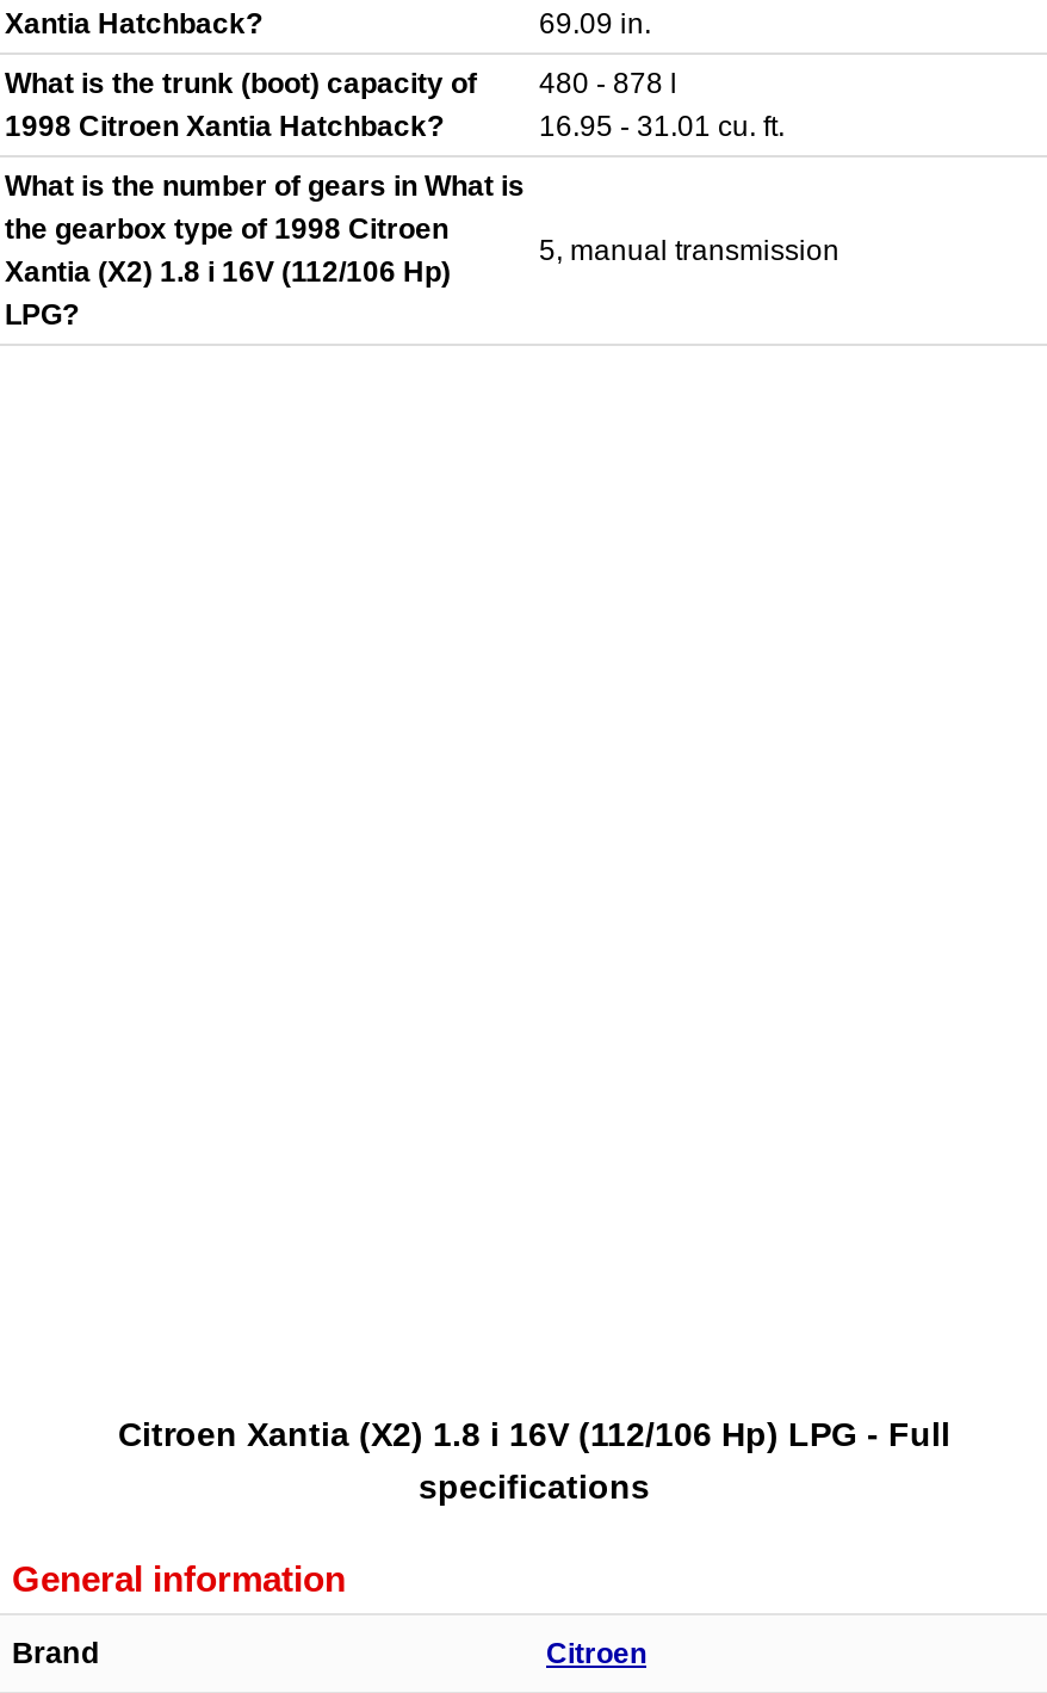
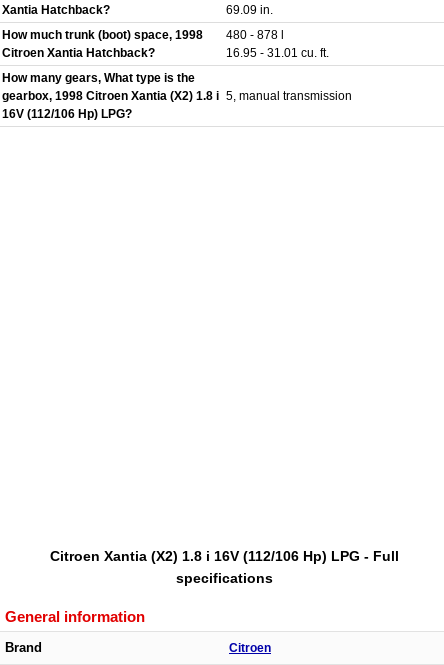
[5,66,477,142] What is the trunk (boot) capacity of | 1998 Citroen Xantia Hatchback? -> [2,28,203,60] How much trunk (boot) space, 1998 | Citroen Xantia Hatchback?
[5,169,525,331] What is the number of gears in What is | the gearbox type of 1998 Citroen | Xantia (X2) 1.8 i 16V (112/106 Hp) | LPG? -> [2,71,219,121] How many gears, What type is the | gearbox, 1998 Citroen Xantia (X2) 1.8 i | 16V (112/106 Hp) LPG?

